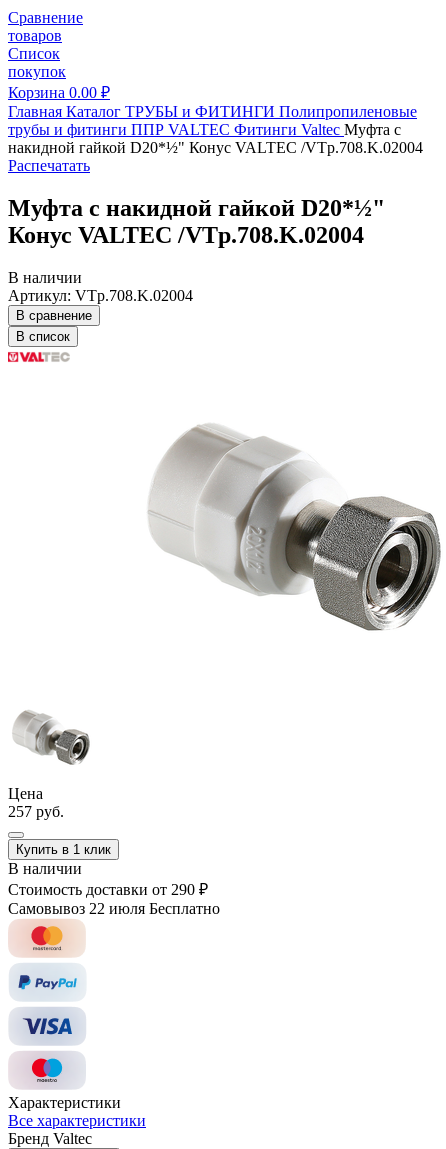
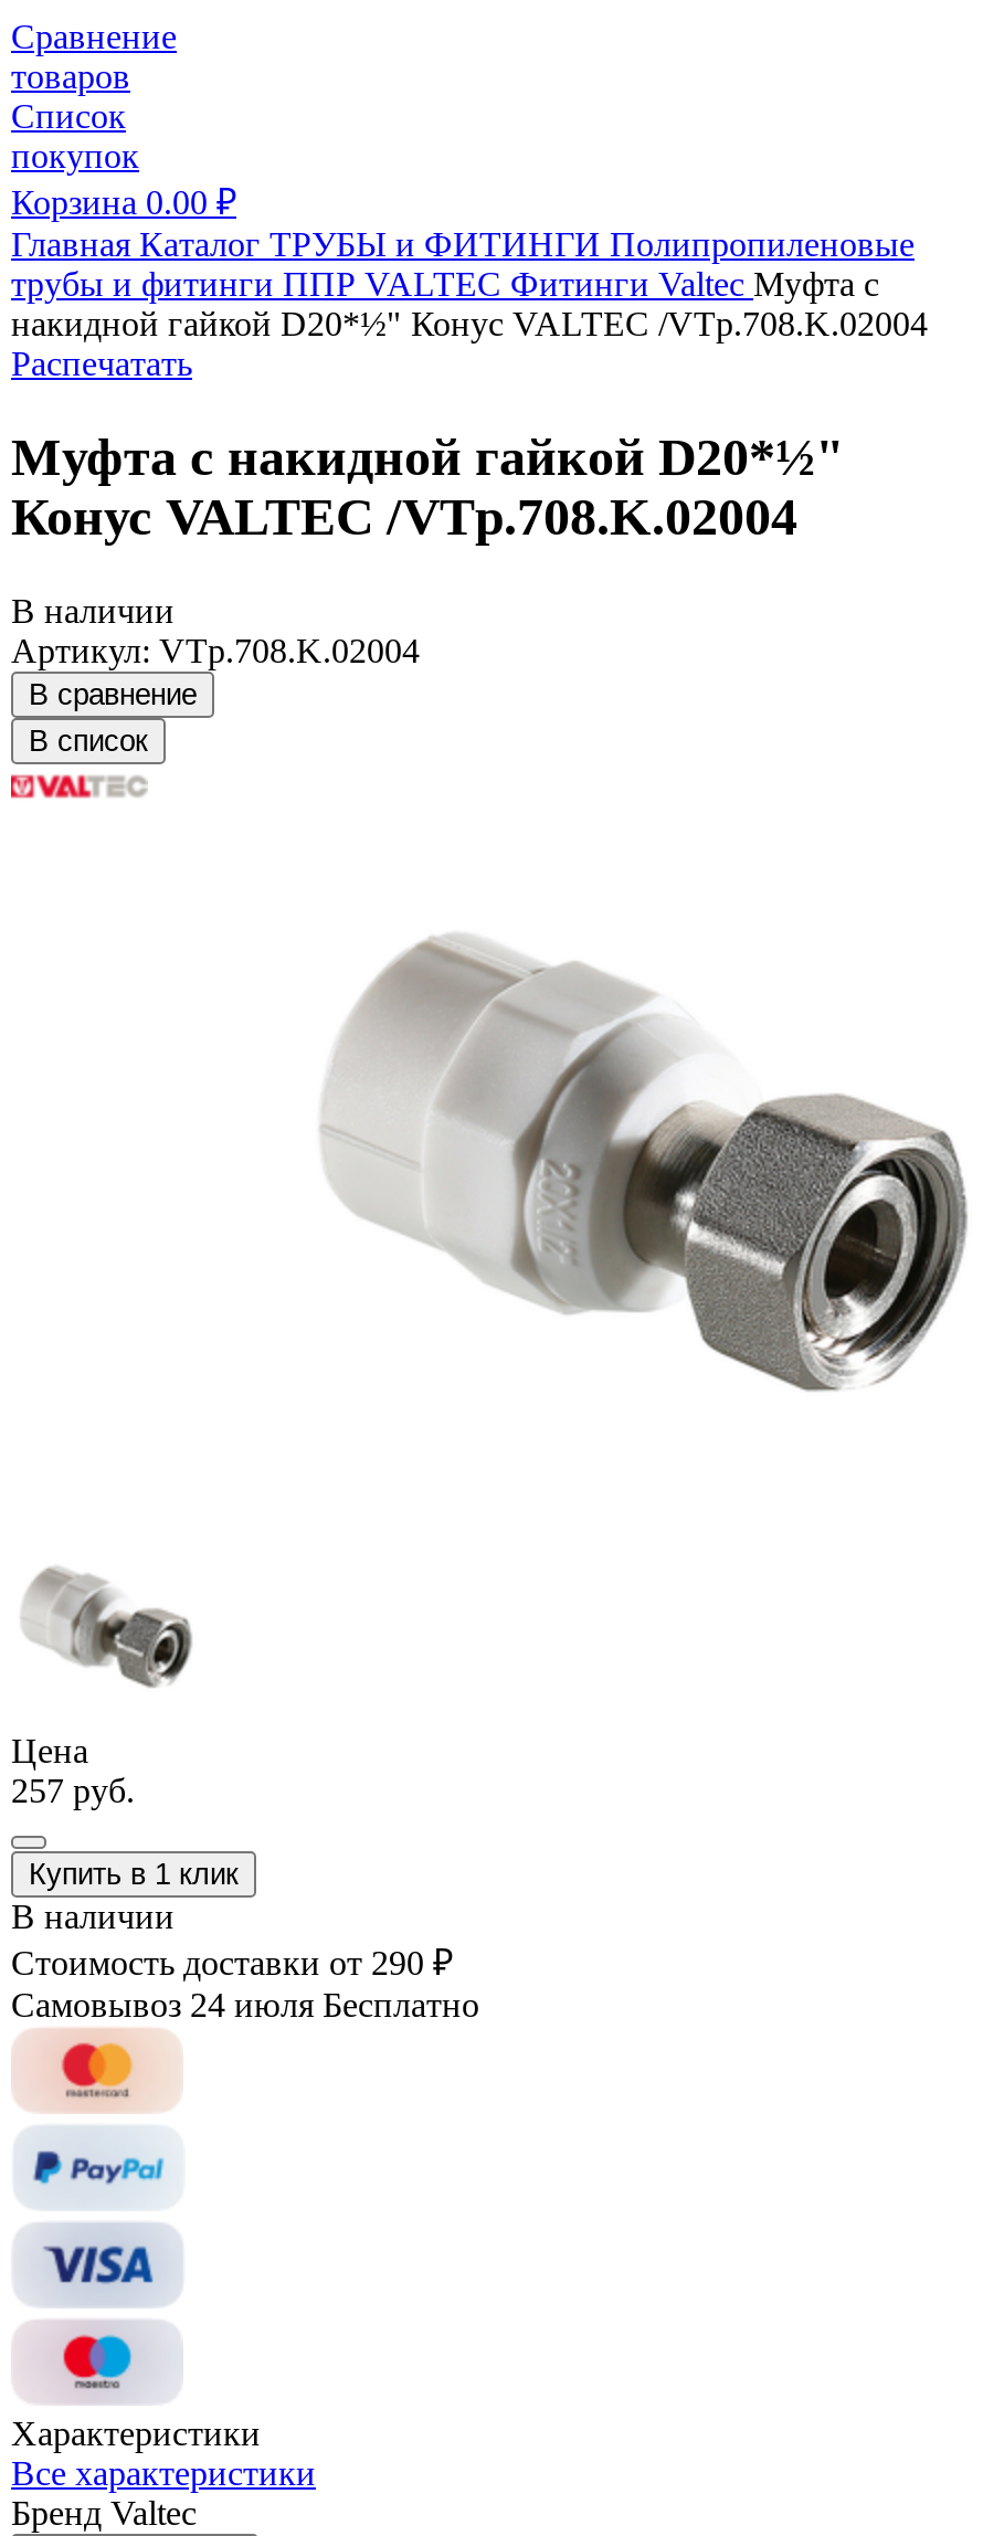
[8,900,220,917] Самовывоз 22 июля Бесплатно -> [11,1986,479,2023] Самовывоз 24 июля Бесплатно

